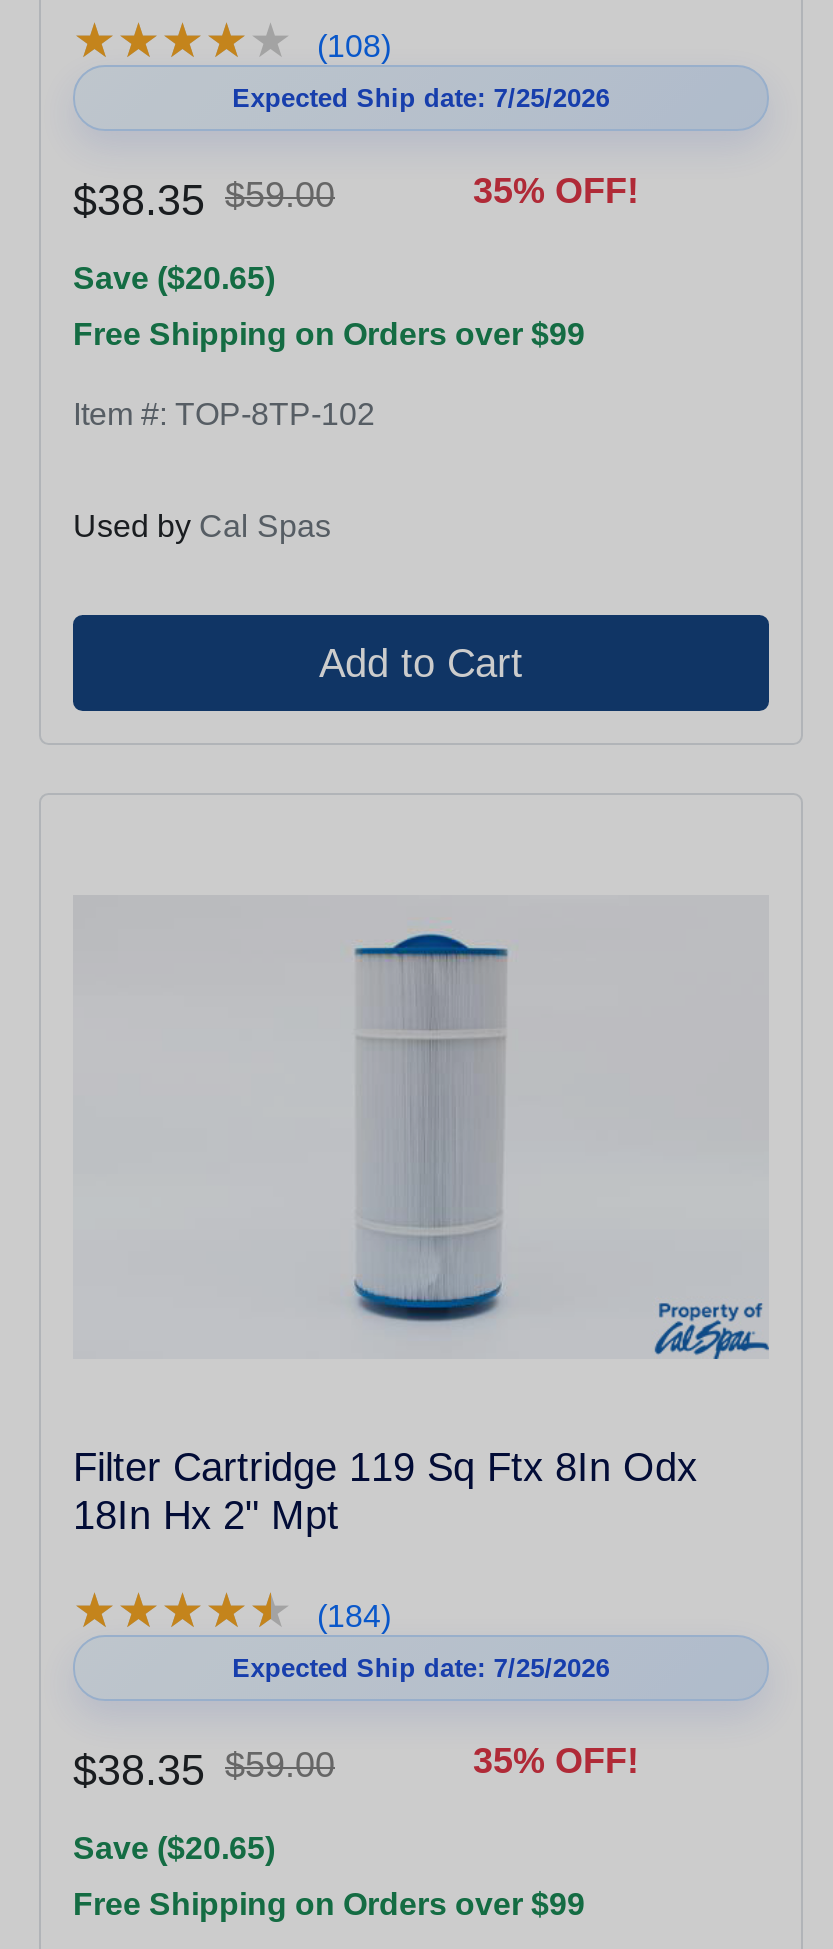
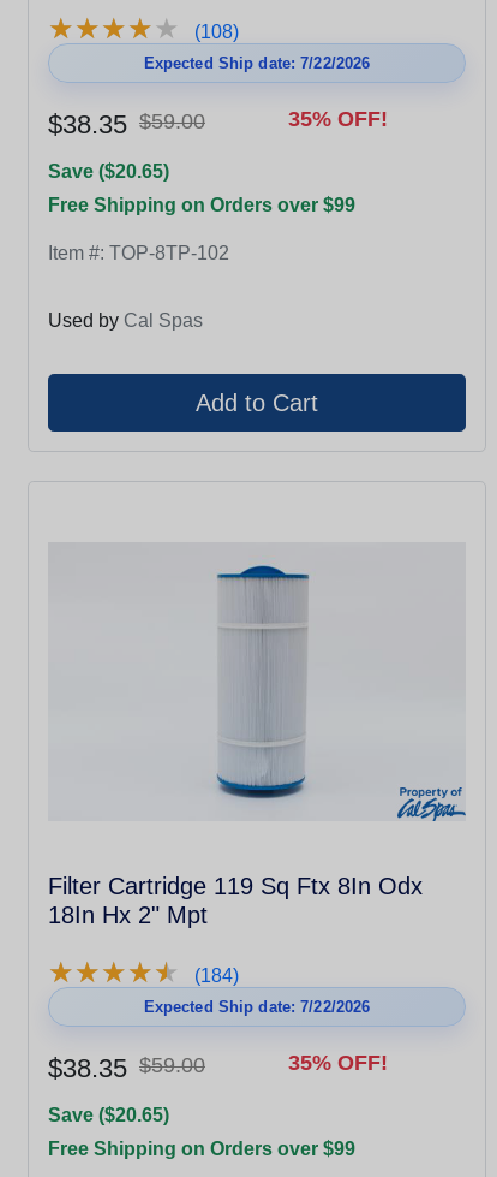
[232,83,610,113] Expected Ship date: 7/25/2026 -> [144,54,370,72] Expected Ship date: 7/22/2026
[232,1653,610,1683] Expected Ship date: 7/25/2026 -> [144,998,370,1016] Expected Ship date: 7/22/2026

